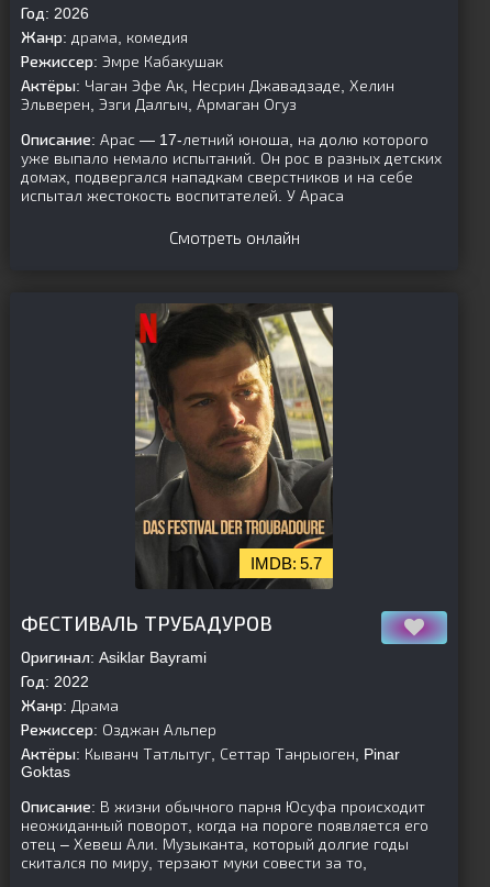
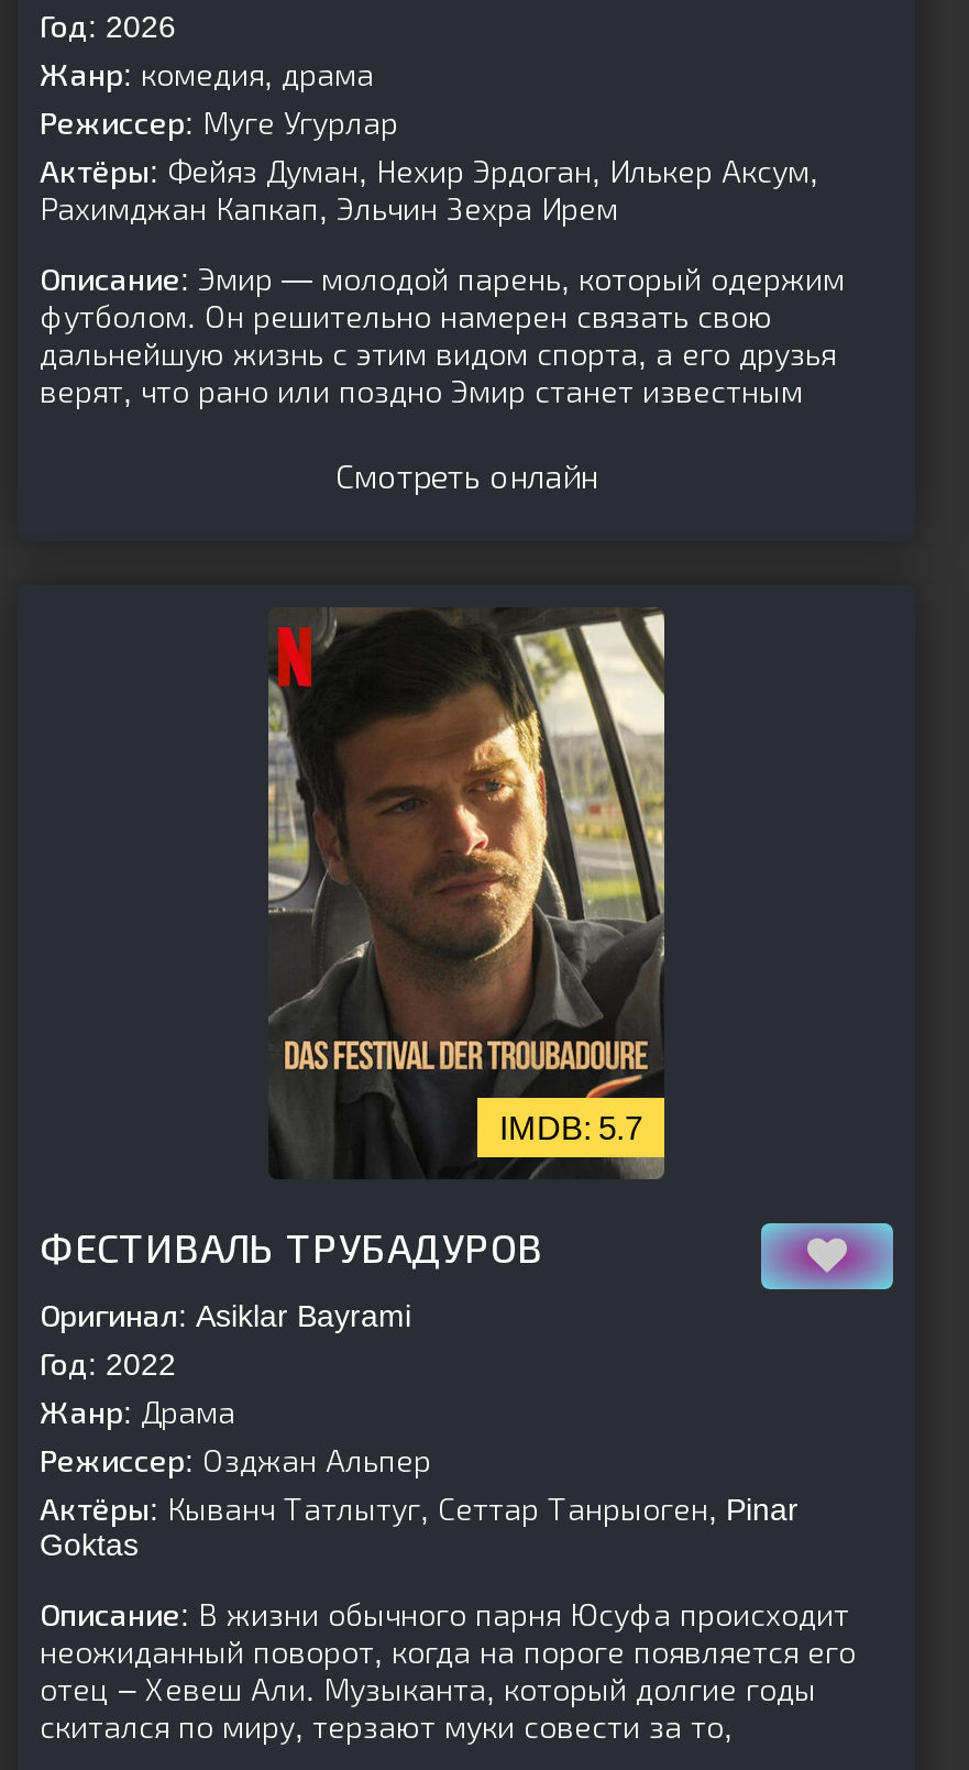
[21,29,394,113] Жанр: драма, комедия | Режиссер: Эмре Кабакушак | Актёры: Чаган Эфе Ак, Несрин Джавадзаде, Хелин | Эльверен, Эзги Далгыч, Армаган Огуз -> [40,57,818,227] Жанр: комедия, драма | Режиссер: Муге Угурлар | Актёры: Фейяз Думан, Нехир Эрдоган, Илькер Аксум, | Рахимджан Капкап, Эльчин Зехра Ирем
[21,131,442,204] Описание: Арас — 17-летний юноша, на долю которого | уже выпало немало испытаний. Он рос в разных детских | домах, подвергался нападкам сверстников и на себе | испытал жестокость воспитателей. У Араса -> [40,262,845,409] Описание: Эмир — молодой парень, который одержим | футболом. Он решительно намерен связать свою | дальнейшую жизнь с этим видом спорта, а его друзья | верят, что рано или поздно Эмир станет известным

